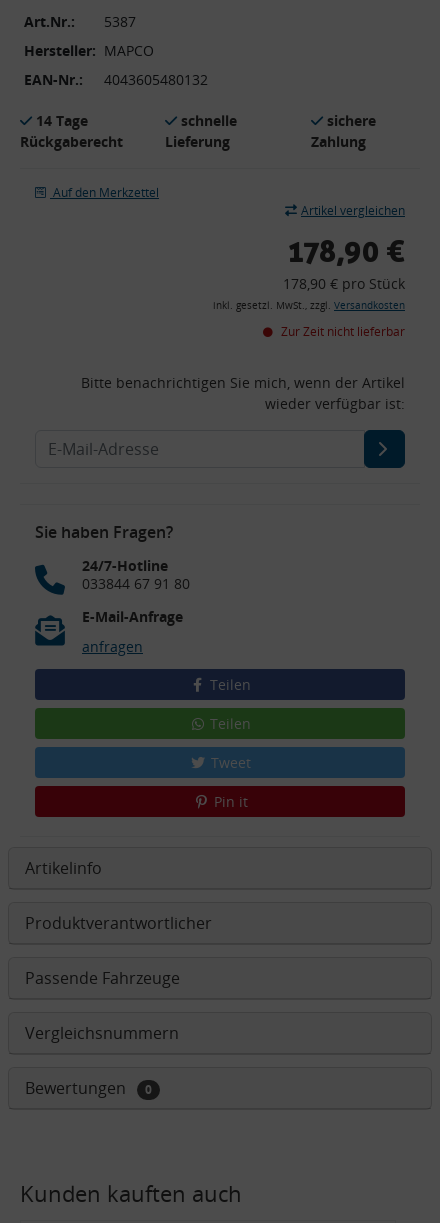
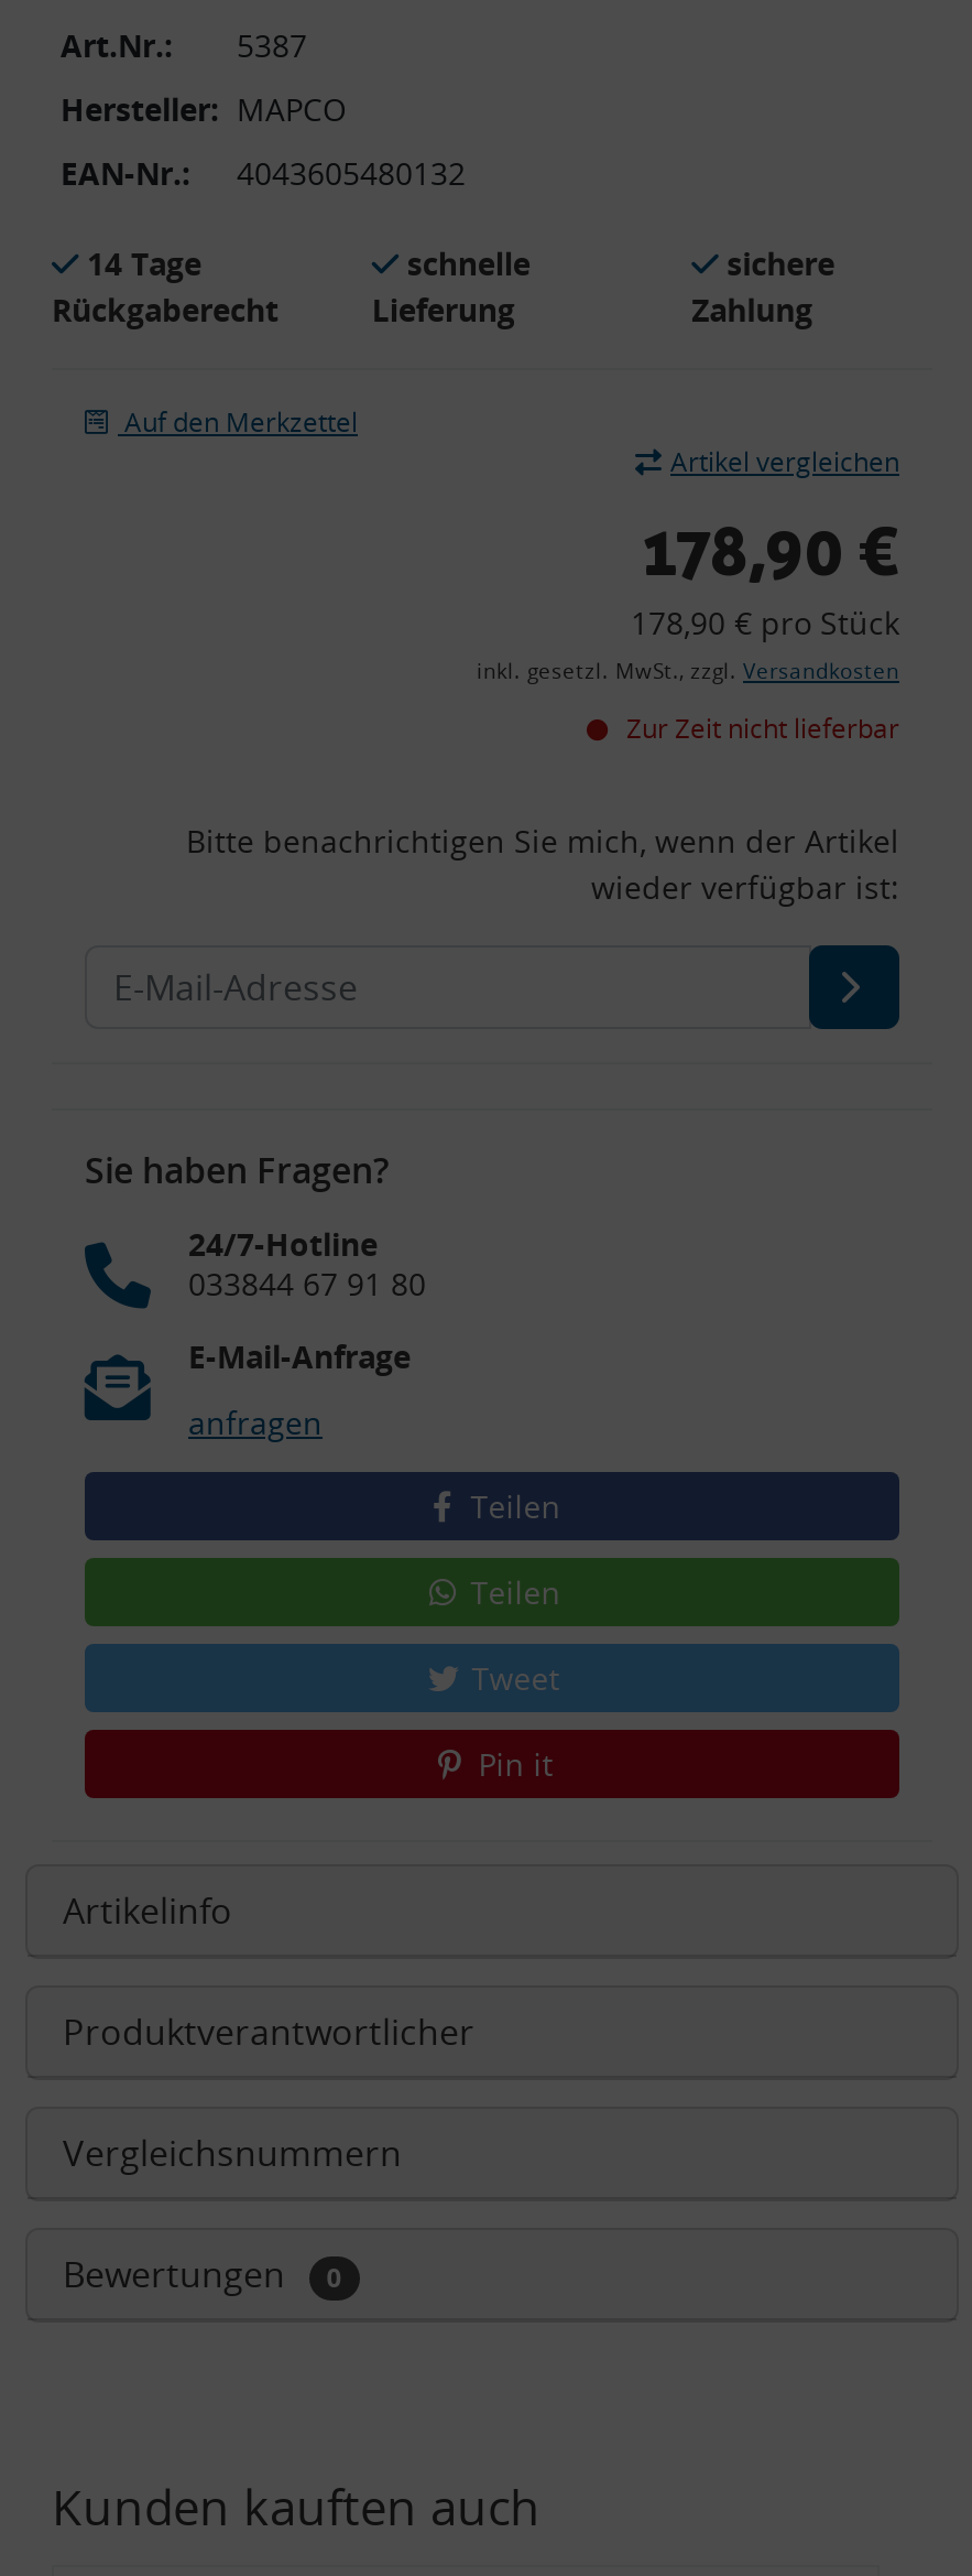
[25,967,180,989] Passende Fahrzeuge -> none

